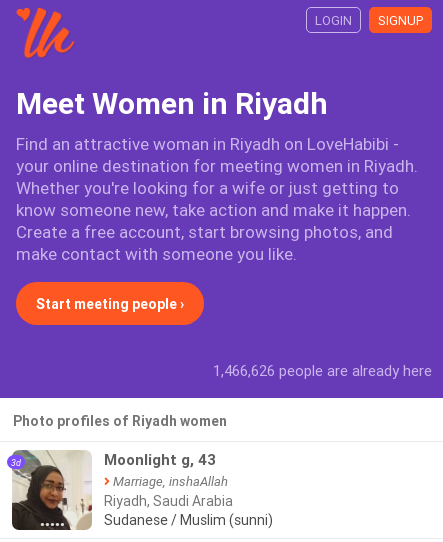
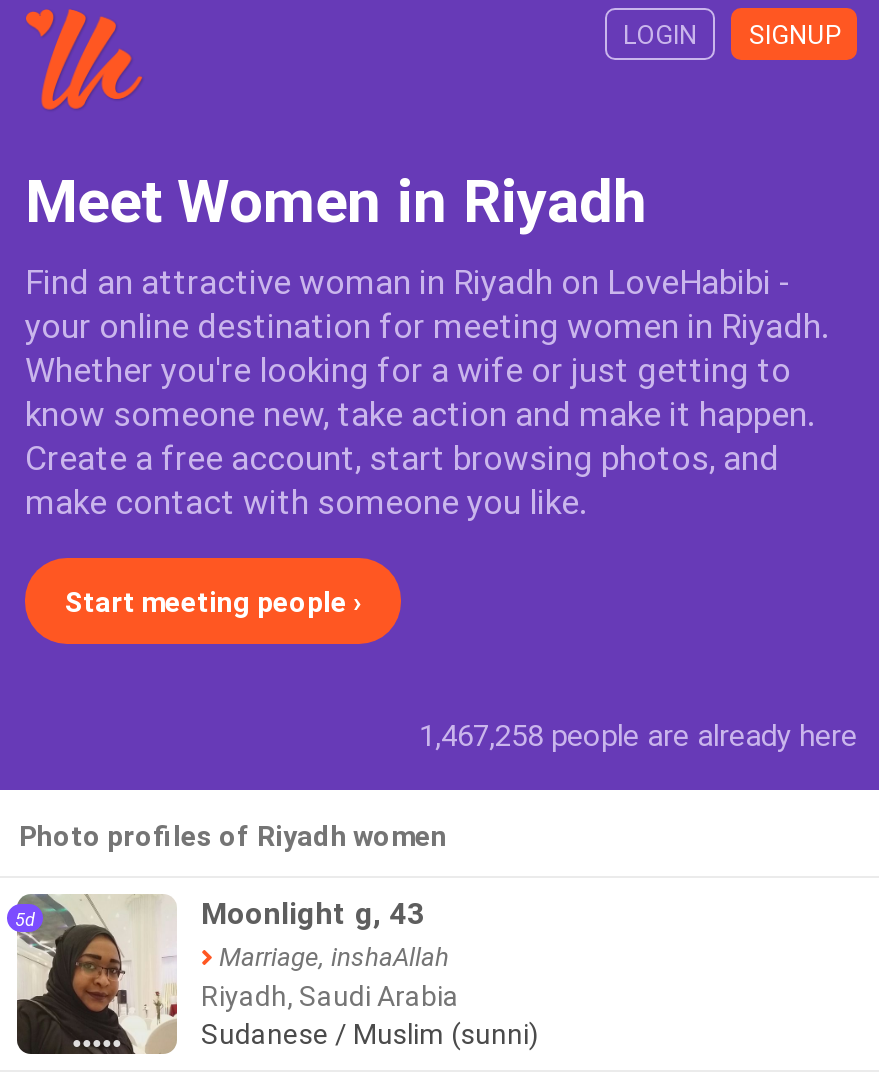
[213,361,432,380] 1,466,626 people are already here -> [419,716,857,754] 1,467,258 people are already here
[11,457,21,469] 3d -> [15,908,35,932] 5d

